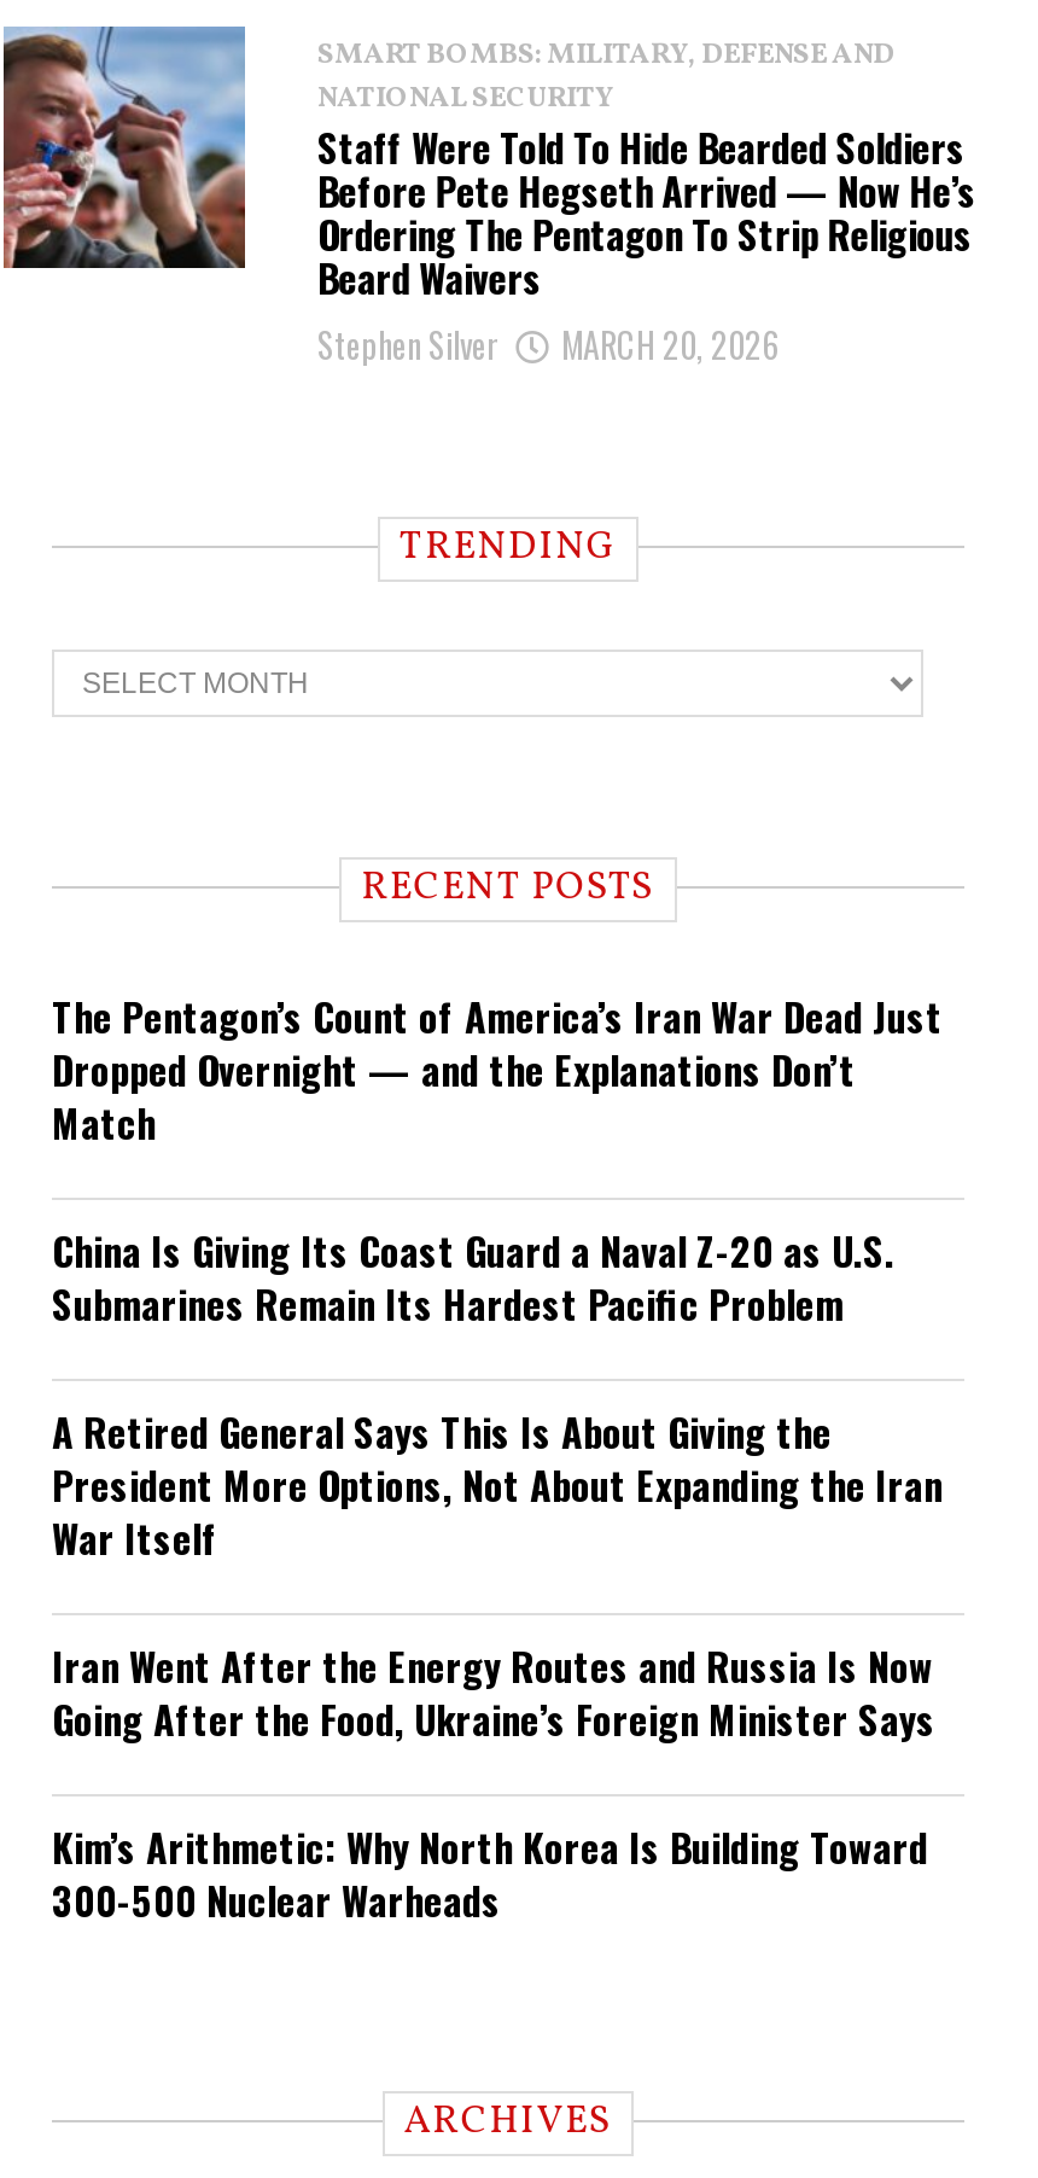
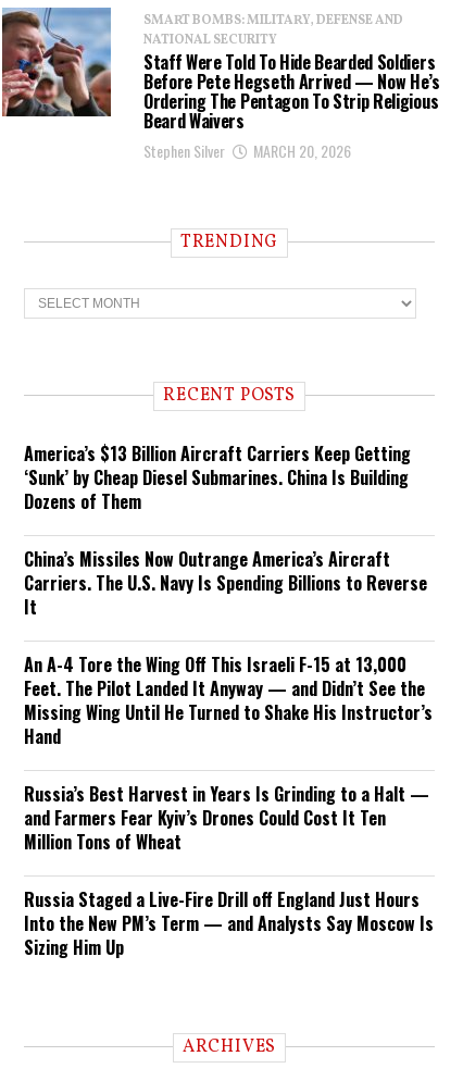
[52,988,943,1152] The Pentagon’s Count of America’s Iran War Dead Just | Dropped Overnight — and the Explanations Don’t | Match -> [24,440,411,514] America’s $13 Billion Aircraft Carriers Keep Getting | ‘Sunk’ by Cheap Diesel Submarines. China Is Building | Dozens of Them
[52,1222,894,1333] China Is Giving Its Coast Guard a Naval Z-20 as U.S. | Submarines Remain Its Hardest Pacific Problem -> [24,546,427,620] China’s Missiles Now Outrange America’s Aircraft | Carriers. The U.S. Navy Is Spending Billions to Reverse | It
[52,1403,943,1567] A Retired General Says This Is About Giving the | President More Options, Not About Expanding the Iran | War Itself -> [24,651,433,749] An A-4 Tore the Wing Off This Israeli F-15 at 13,000 | Feet. The Pilot Landed It Anyway — and Didn’t See the | Missing Wing Until He Turned to Shake His Instructor’s | Hand
[52,1637,935,1748] Iran Went After the Energy Routes and Russia Is Now | Going After the Food, Ukraine’s Foreign Minister Says -> [24,781,429,855] Russia’s Best Harvest in Years Is Grinding to a Halt — | and Farmers Fear Kyiv’s Drones Could Cost It Ten | Million Tons of Wheat
[52,1818,928,1929] Kim’s Arithmetic: Why North Korea Is Building Toward | 300-500 Nuclear Warheads -> [24,886,434,960] Russia Staged a Live-Fire Drill off England Just Hours | Into the New PM’s Term — and Analysts Say Moscow Is | Sizing Him Up

